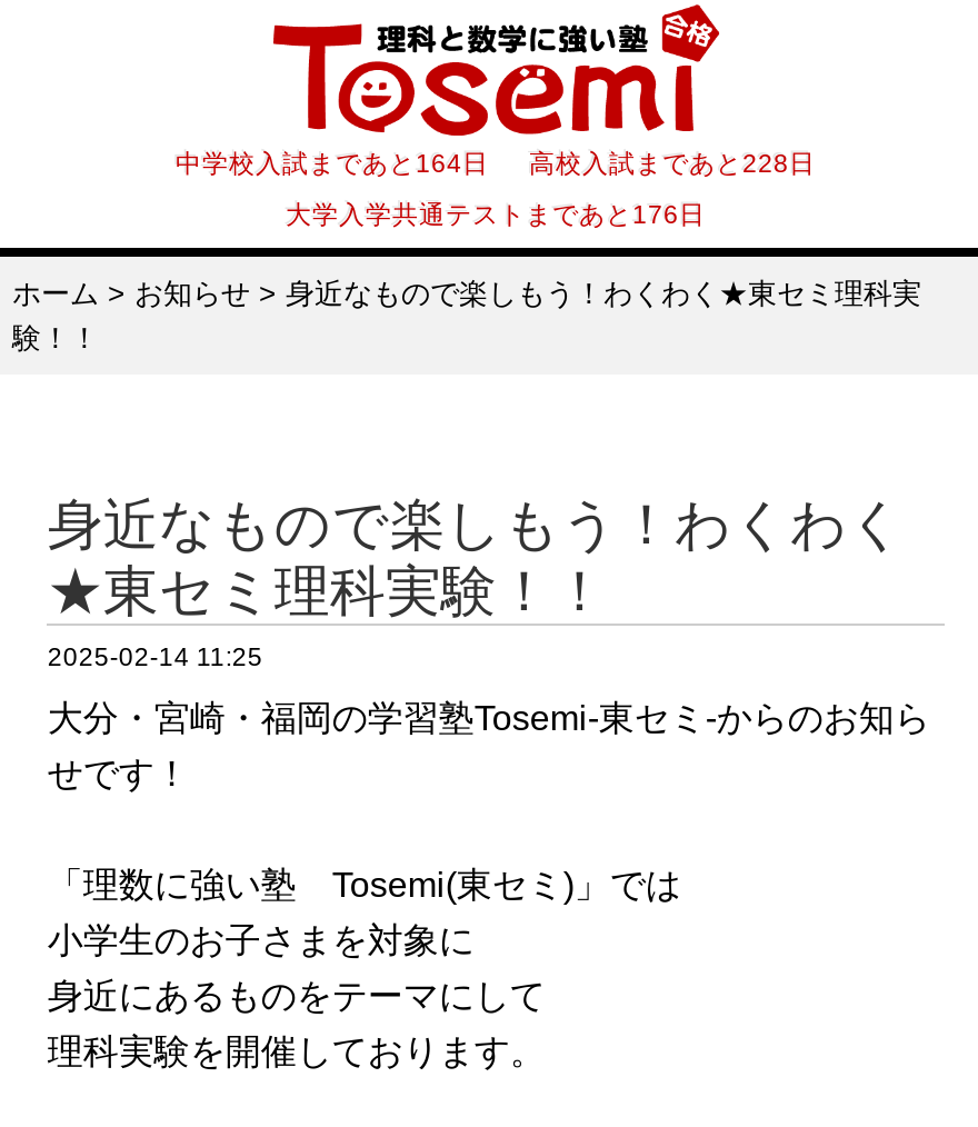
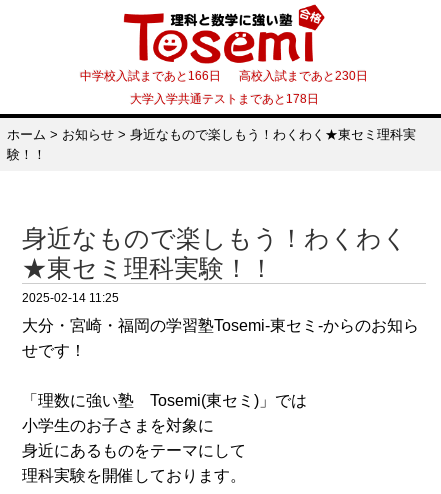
[176,147,816,176] 中学校入試まであと164日 高校入試まであと228日 -> [80,68,368,81] 中学校入試まであと166日 高校入試まであと230日
[286,198,706,227] 大学入学共通テストまであと176日 -> [129,91,318,104] 大学入学共通テストまであと178日

